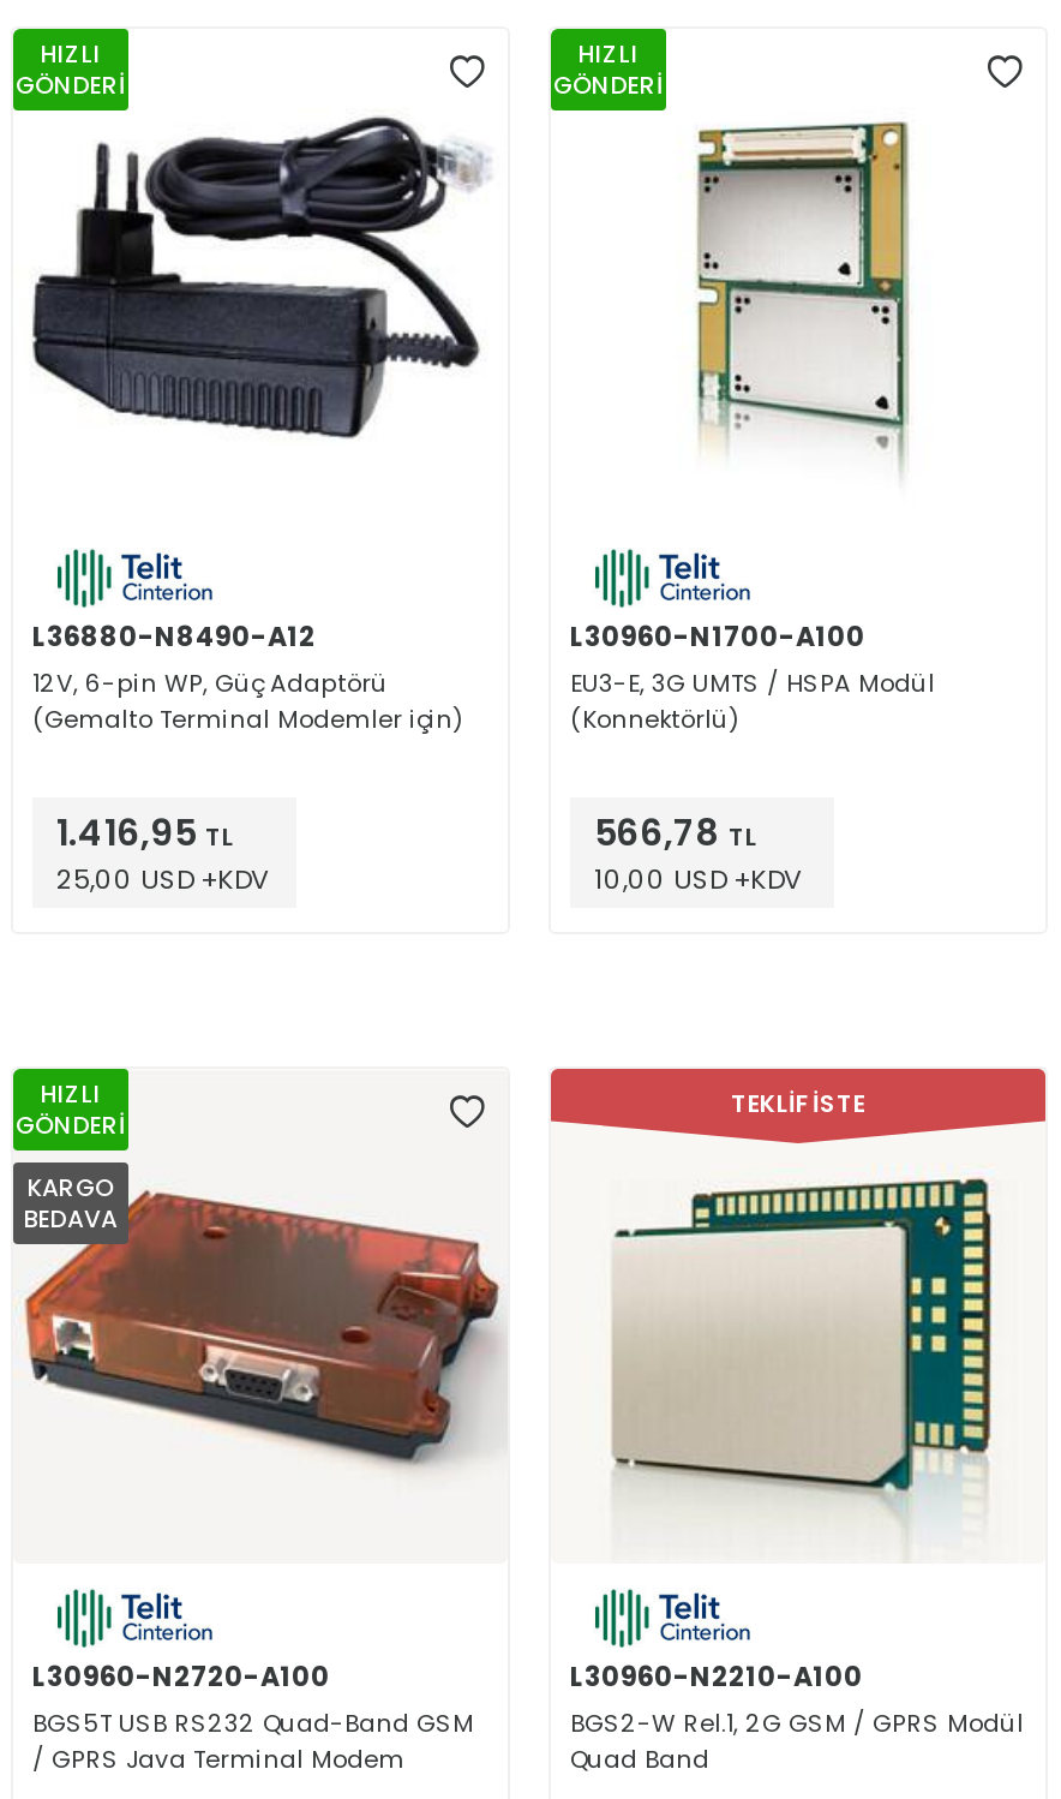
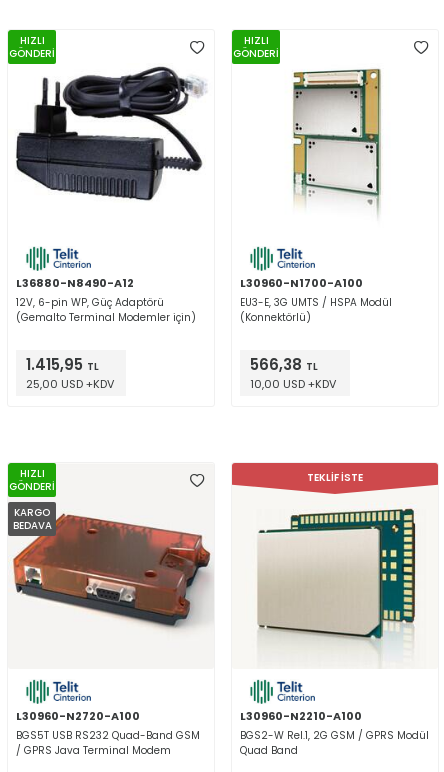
[56,807,234,857] 1.416,95 TL -> [26,354,99,375] 1.415,95 TL
[594,807,757,857] 566,78 TL -> [250,354,318,375] 566,38 TL

